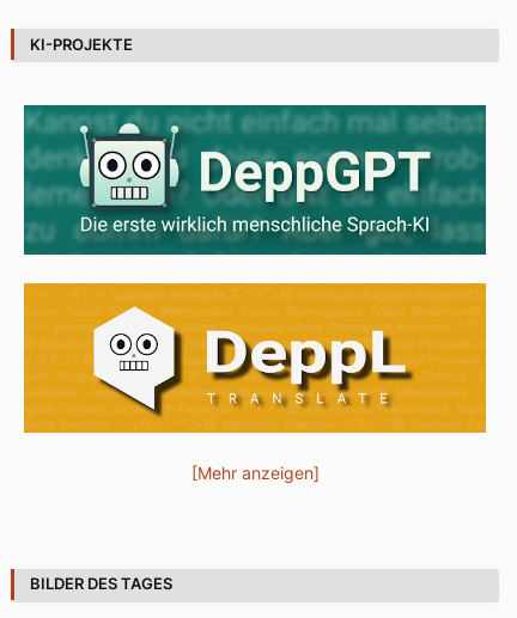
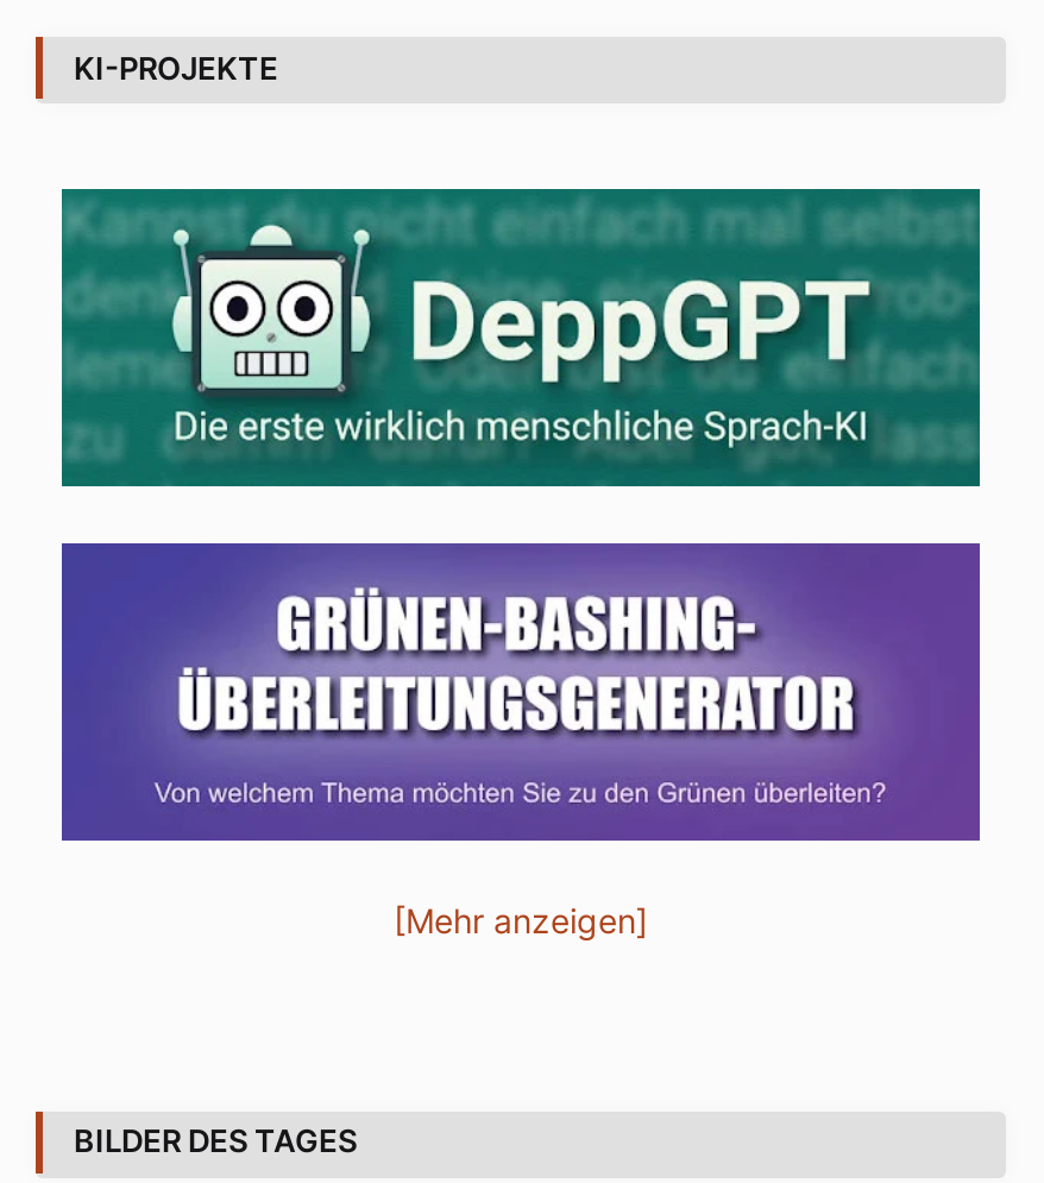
[23,282,487,434] [image] -> [59,541,982,843] [image]

